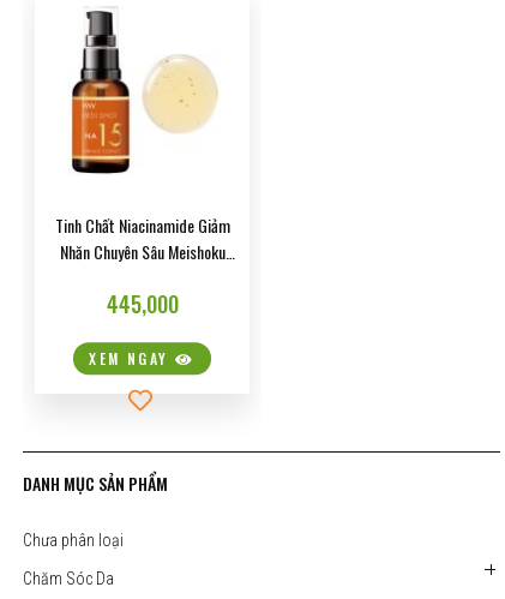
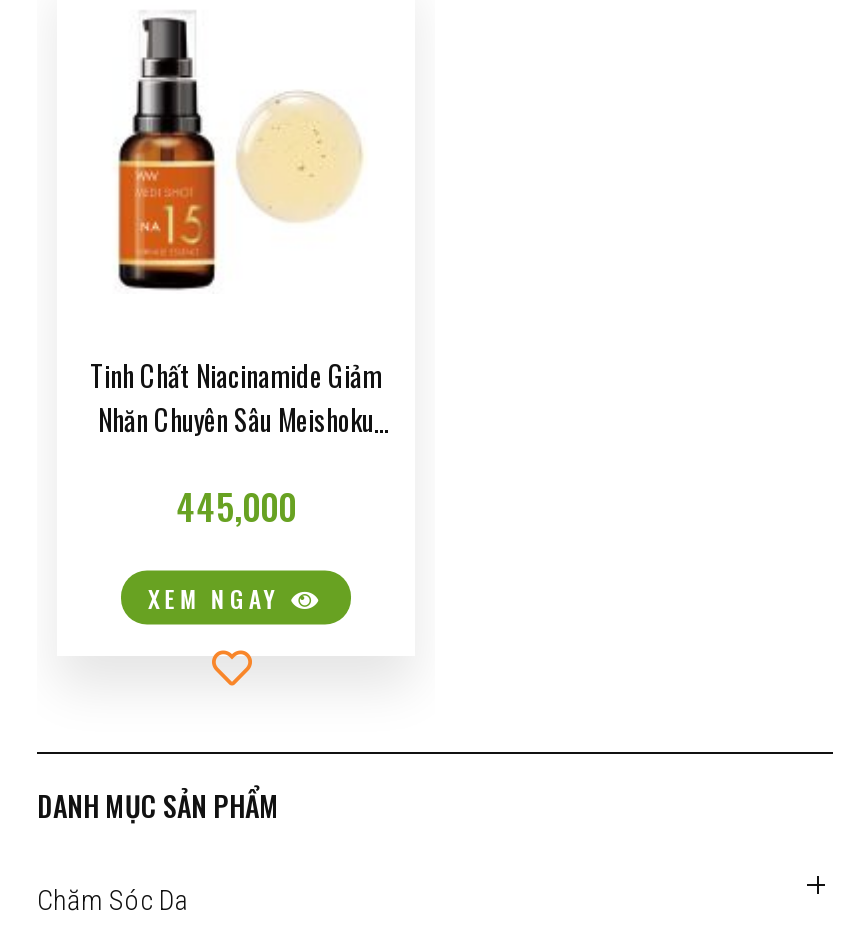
[23,531,124,550] Chưa phân loại -> none

